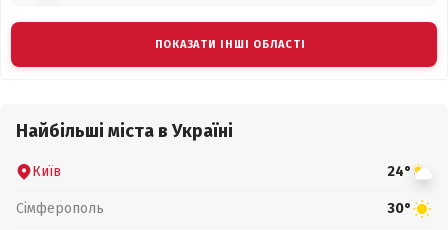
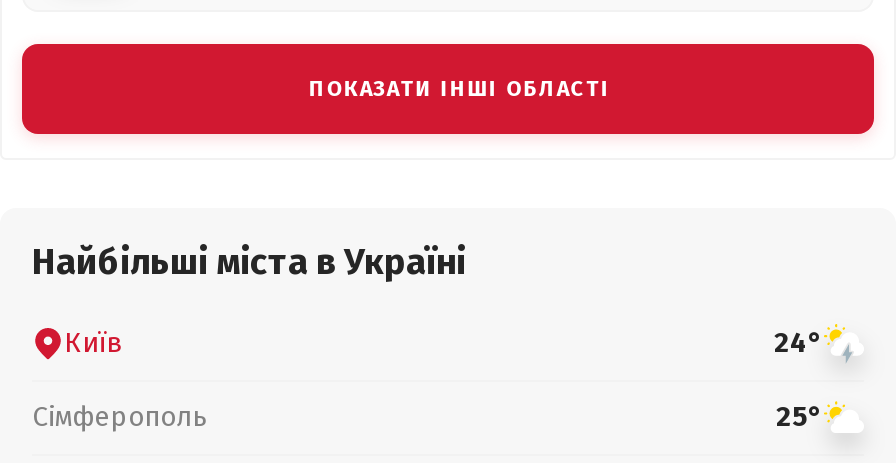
[387,200,412,217] 30° -> [776,400,824,434] 25°

